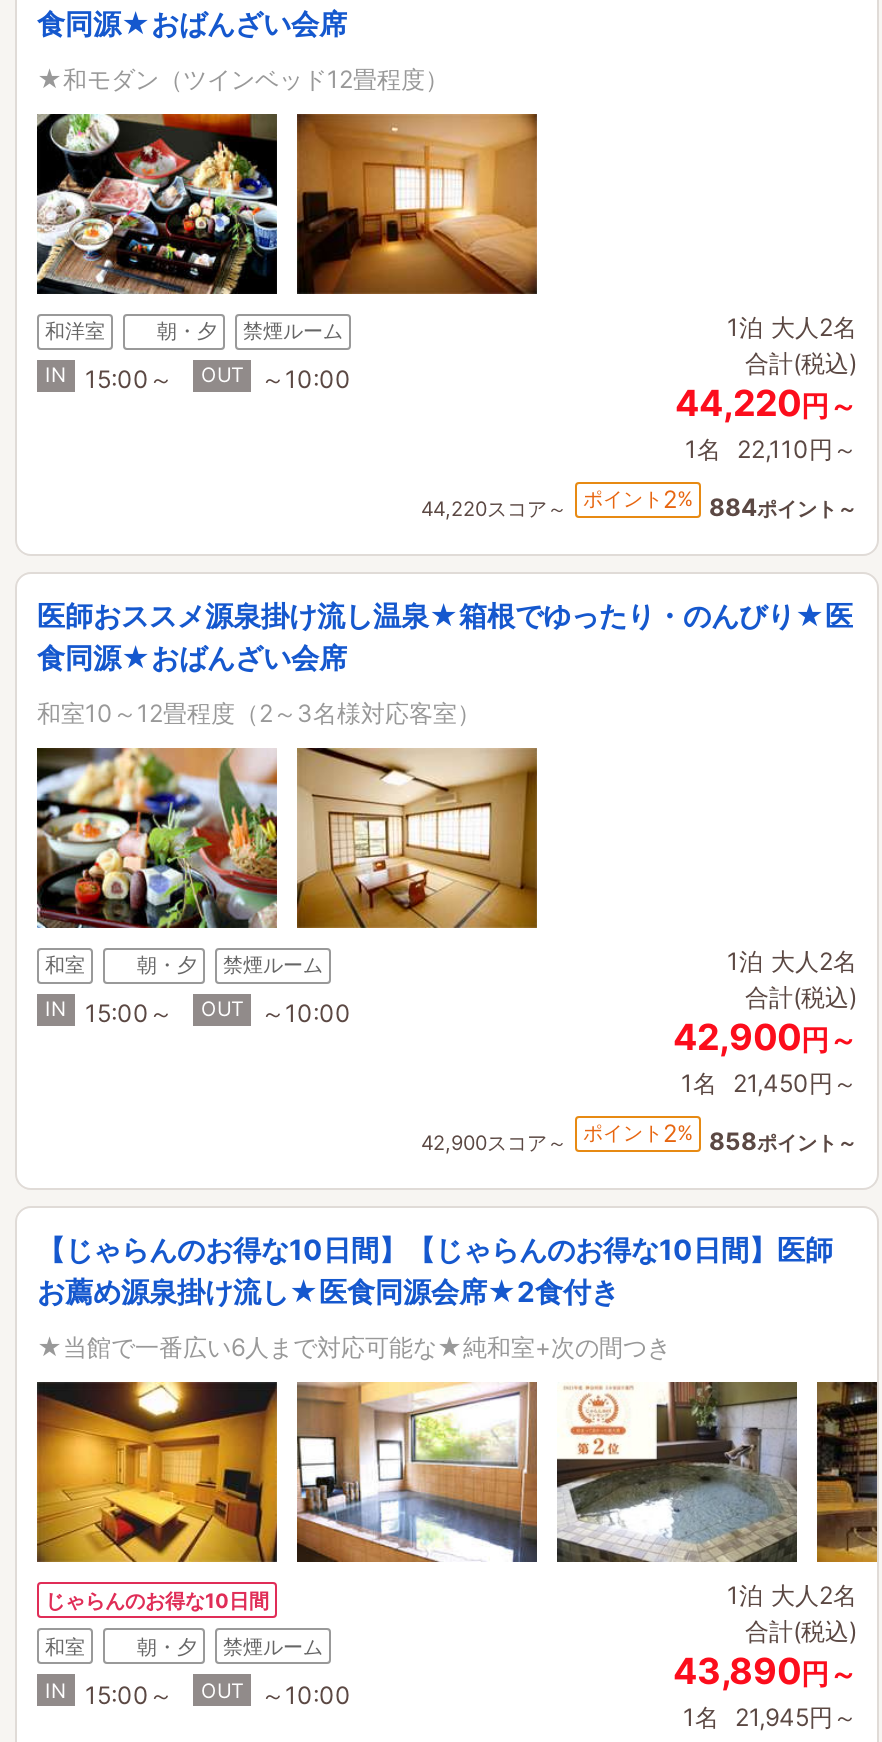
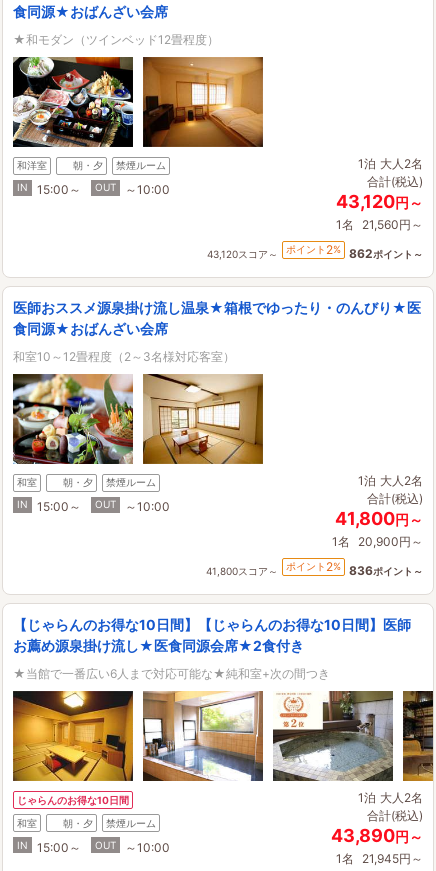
[675,381,857,423] 44,220円～ -> [336,191,423,212] 43,120円～
[685,433,857,463] 1名 22,110円～ -> [336,217,423,232] 1名 21,560円～
[421,495,567,519] 44,220スコア～ -> [207,248,278,260] 43,120スコア～
[583,484,857,521] ポイント2% 884ポイント～ -> [286,242,423,261] ポイント2% 862ポイント～
[673,1015,857,1057] 42,900円～ -> [335,508,423,529] 41,800円～
[681,1067,857,1097] 1名 21,450円～ -> [332,534,423,549] 1名 20,900円～
[421,1129,567,1153] 42,900スコア～ -> [206,565,278,577] 41,800スコア～
[583,1118,857,1155] ポイント2% 858ポイント～ -> [286,559,423,578] ポイント2% 836ポイント～

